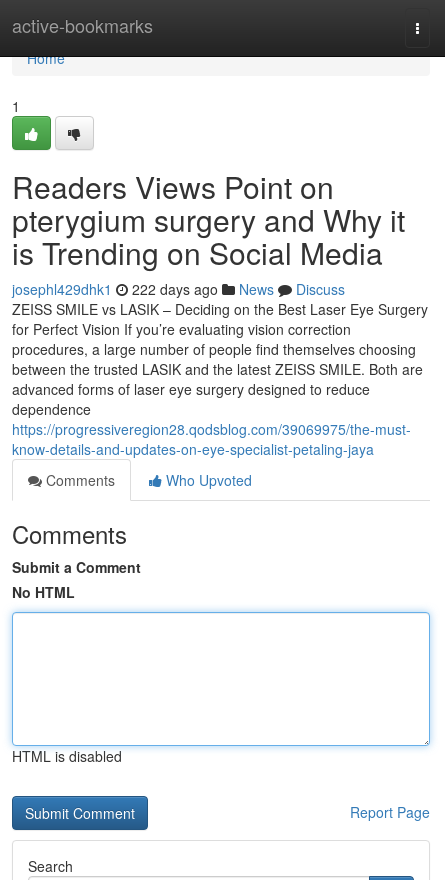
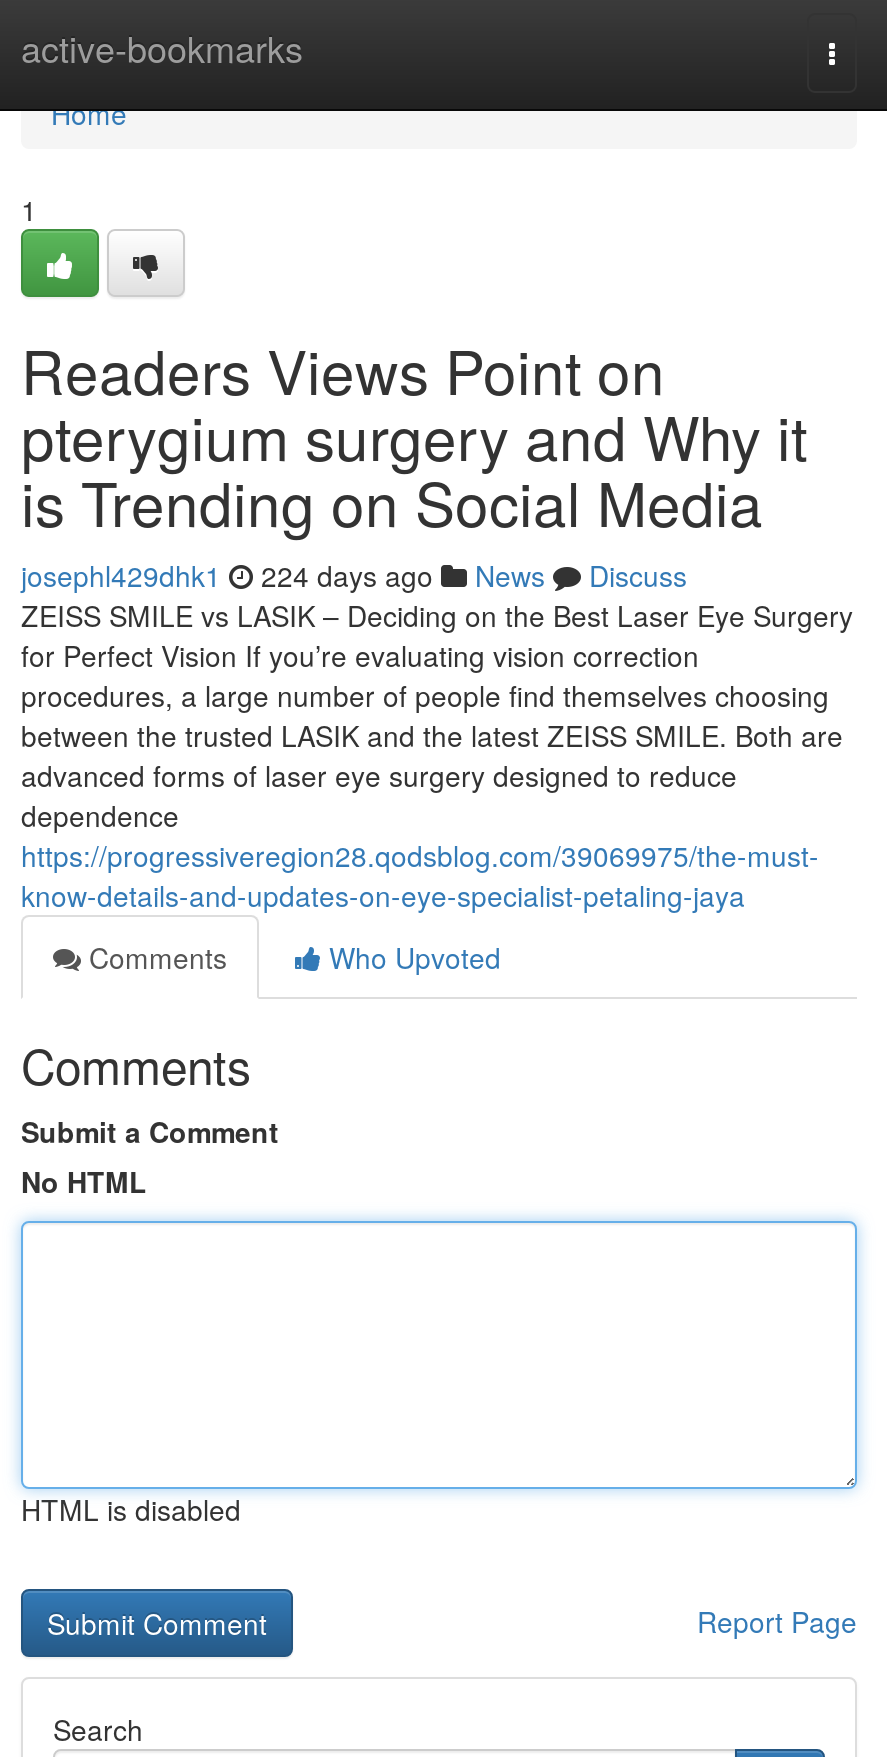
[12,279,345,299] josephl429dhk1 222 days ago News Discuss -> [21,555,687,595] josephl429dhk1 224 days ago News Discuss

